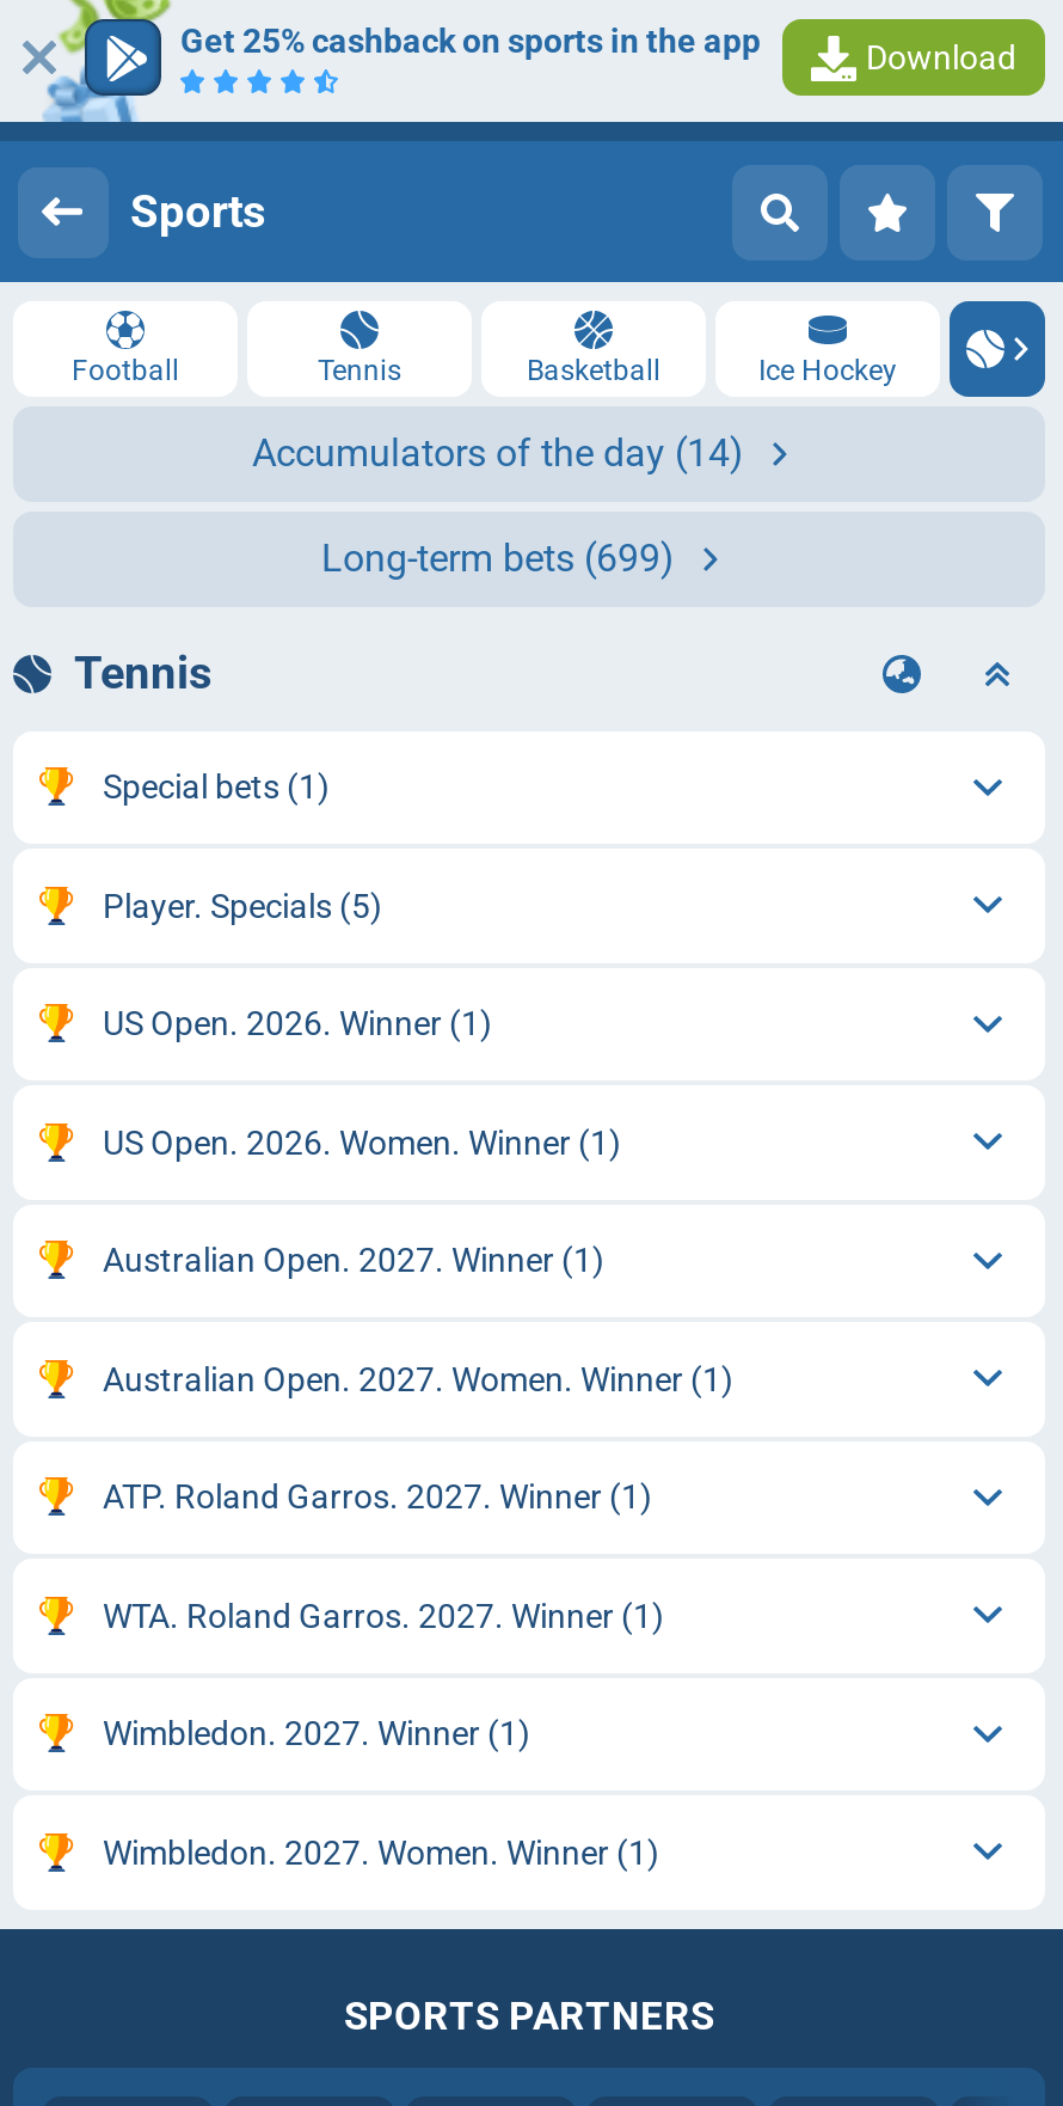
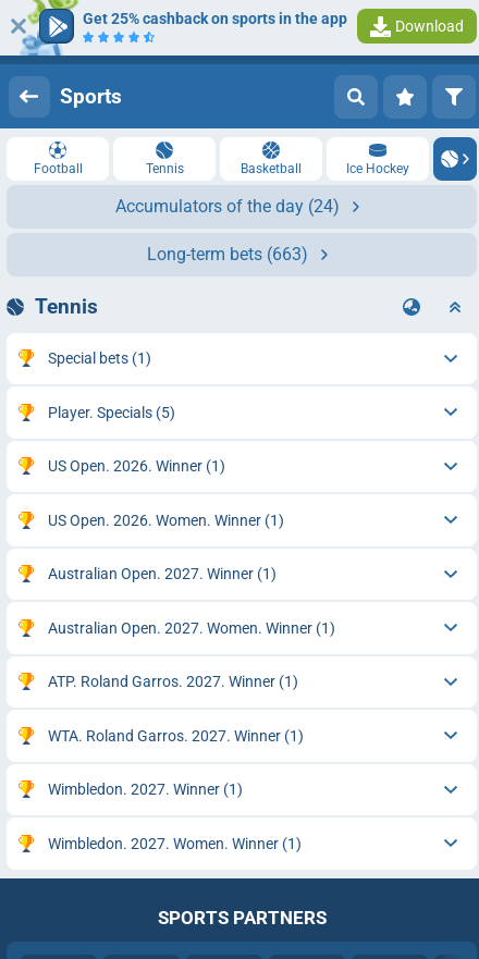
[252,430,744,476] Accumulators of the day (14) -> [115,196,340,217] Accumulators of the day (24)
[321,535,675,581] Long-term bets (699) -> [147,244,308,265] Long-term bets (663)

